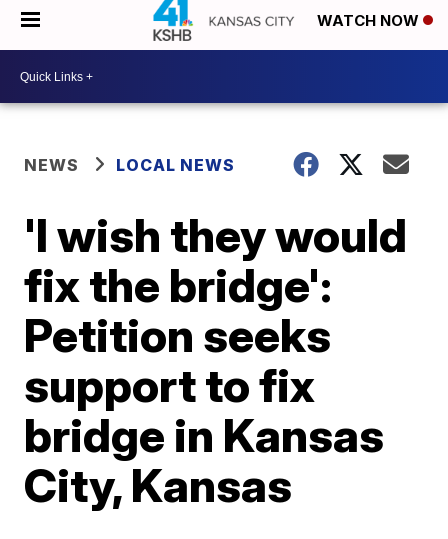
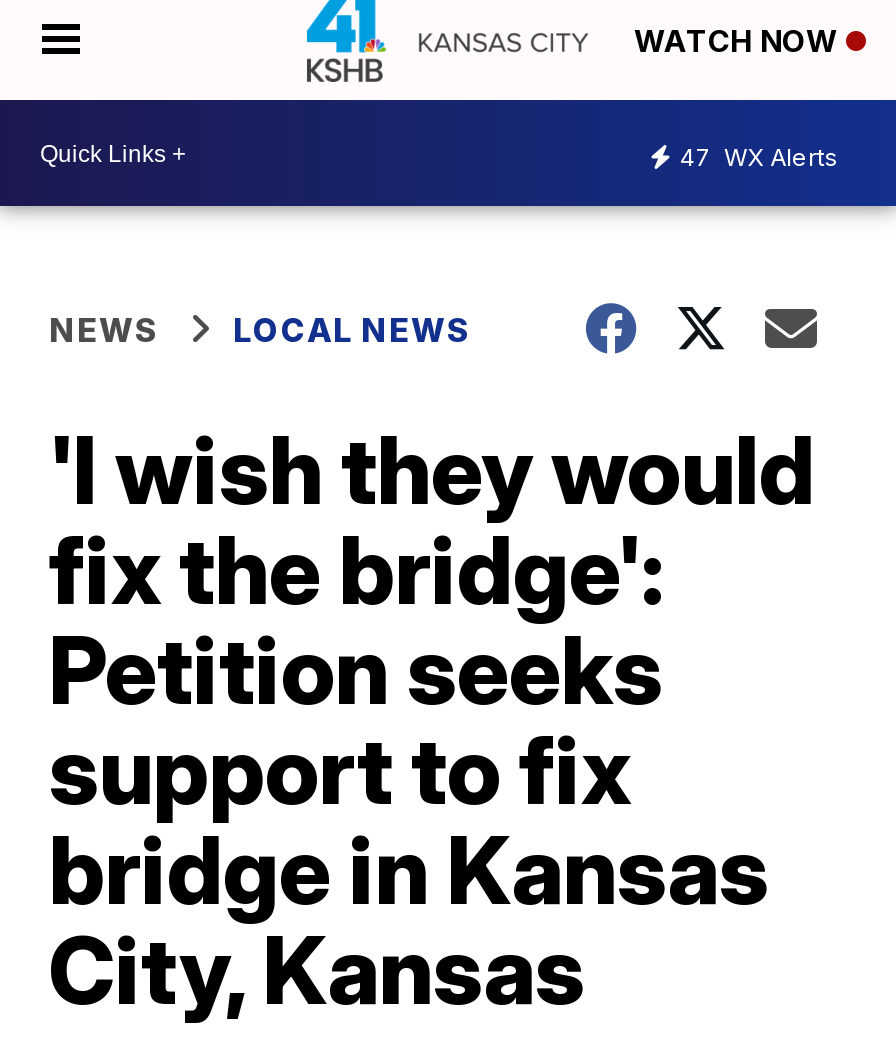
none -> [680,141,838,171] 47 WX Alerts

